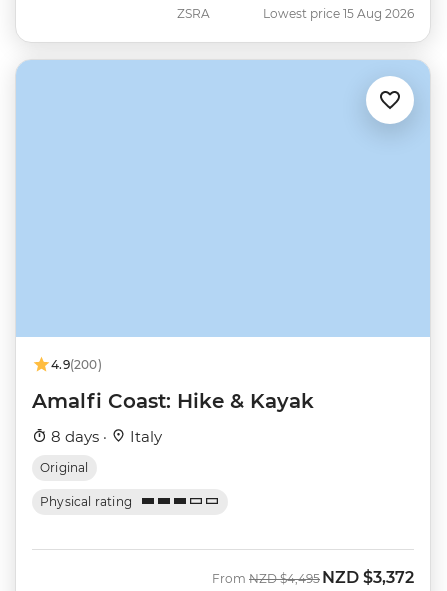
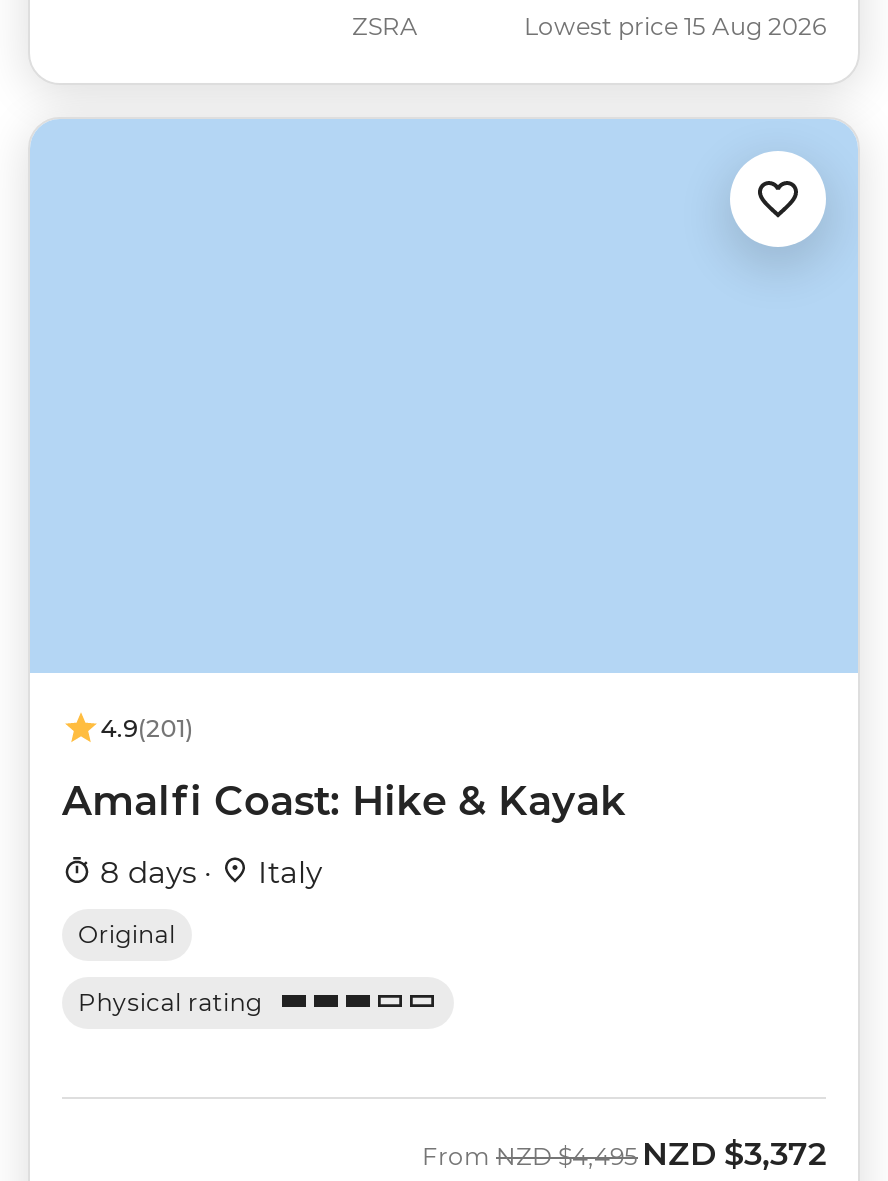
[51,357,102,372] 4.9(200) -> [100,712,194,742] 4.9(201)

